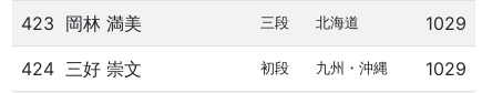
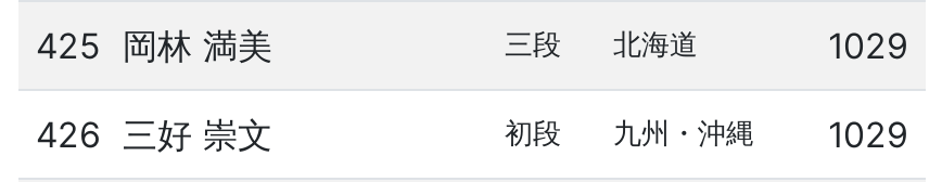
[21,12,142,34] 423 岡林 満美 -> [36,24,272,67] 425 岡林 満美
[21,58,142,80] 424 三好 崇文 -> [36,113,272,156] 426 三好 崇文

